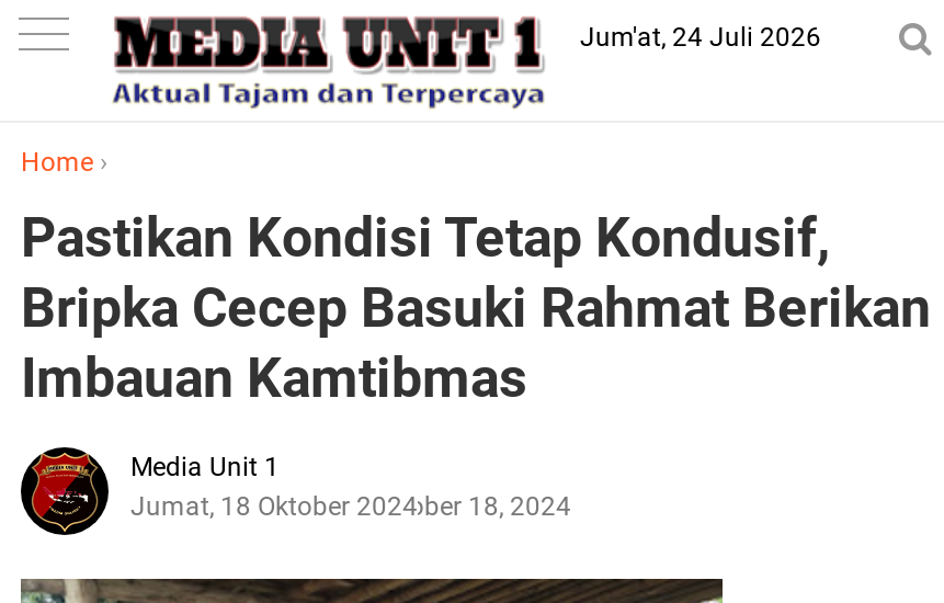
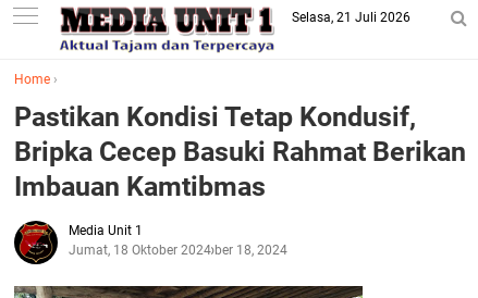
[580,22,821,53] Jum'at, 24 Juli 2026 -> [292,10,410,25] Selasa, 21 Juli 2026

